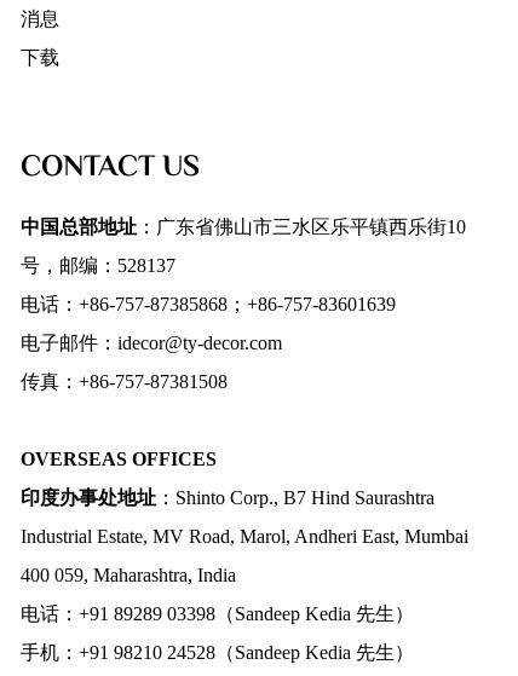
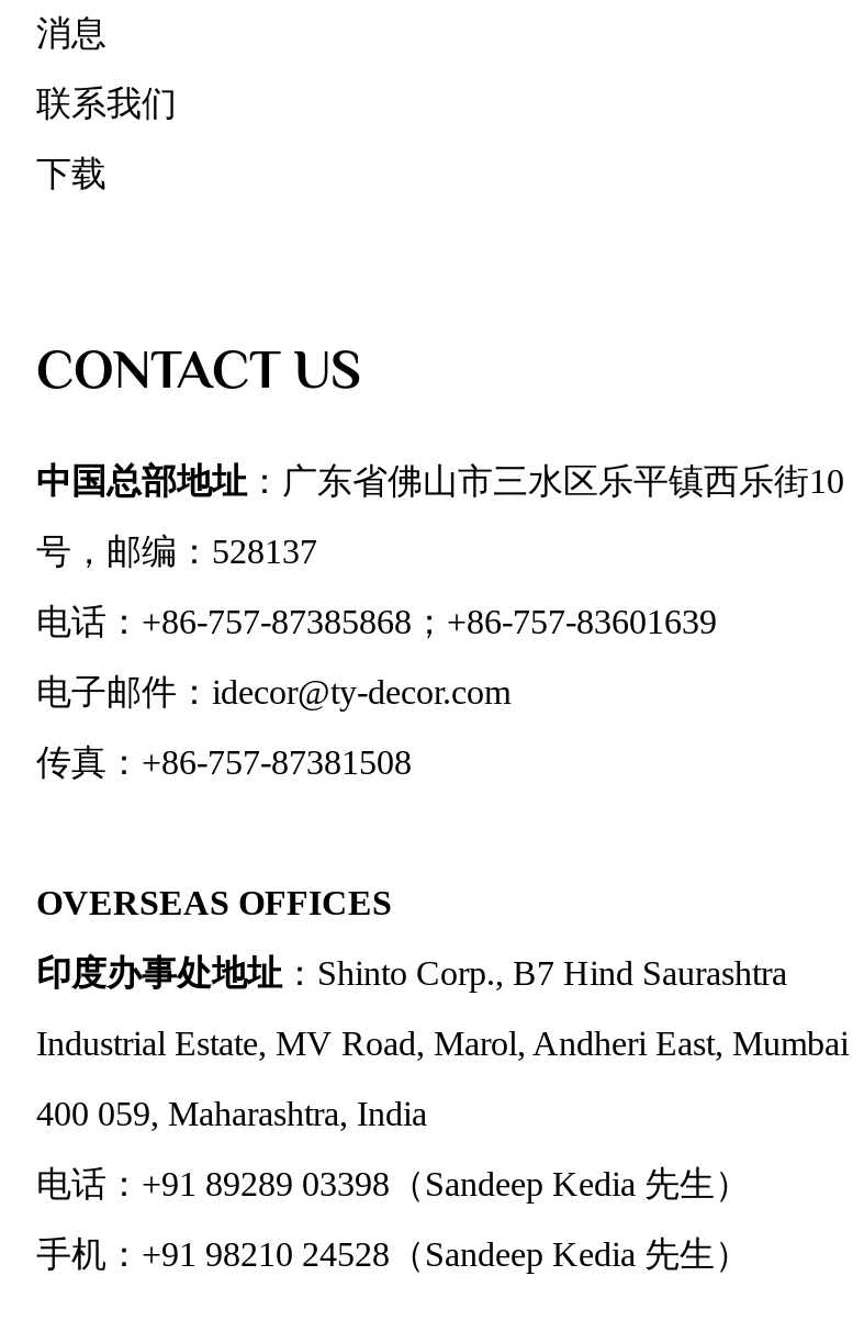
none -> [36,81,177,136] 联系我们

